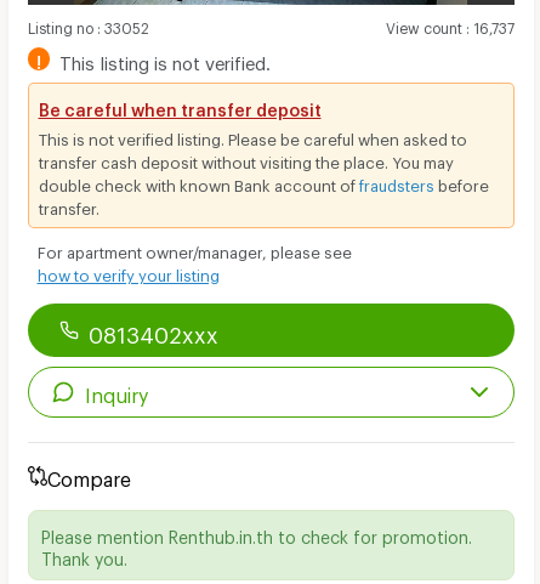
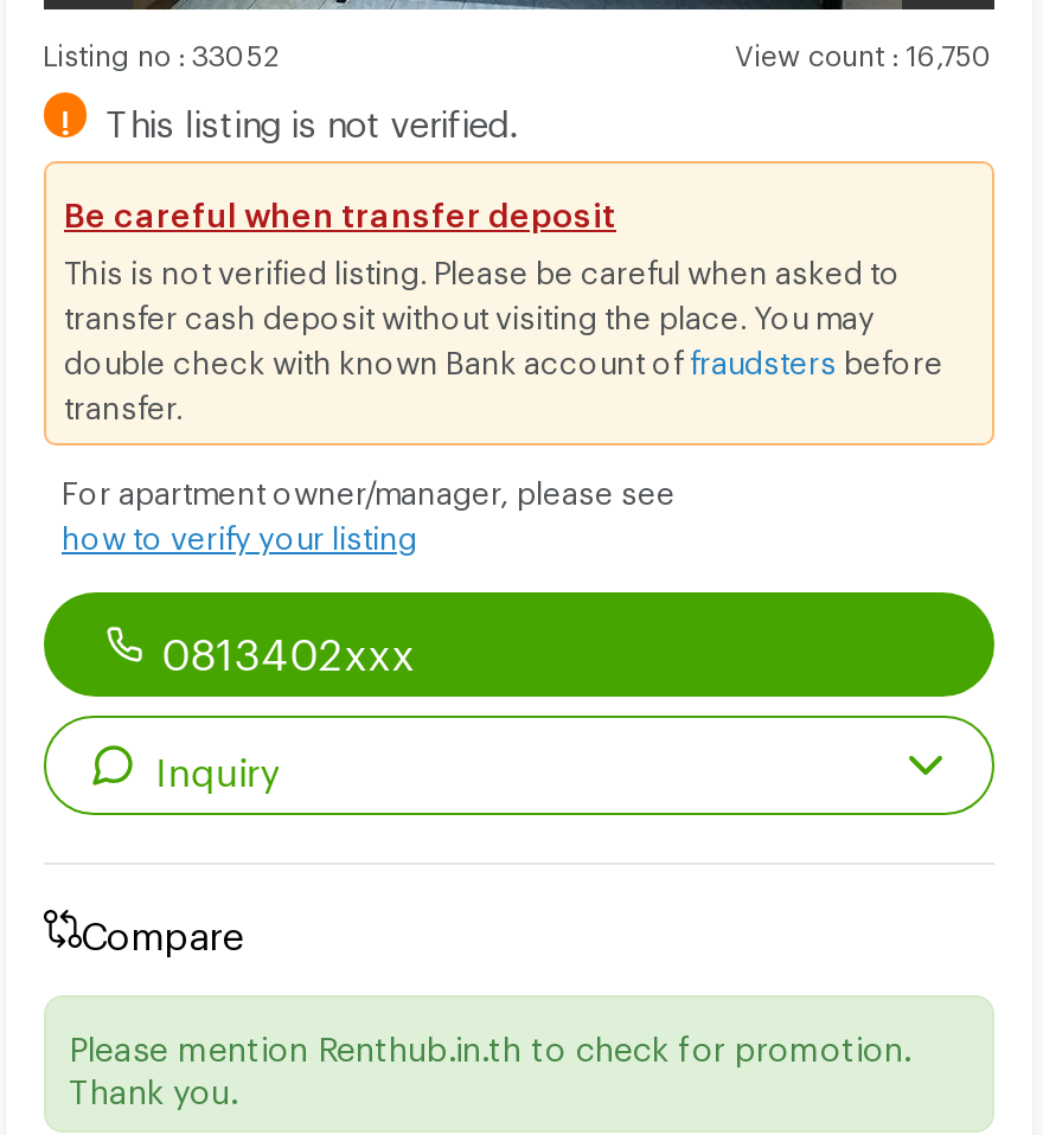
[385,19,514,31] View count: 16,737 -> [735,37,993,60] View count: 16,750

